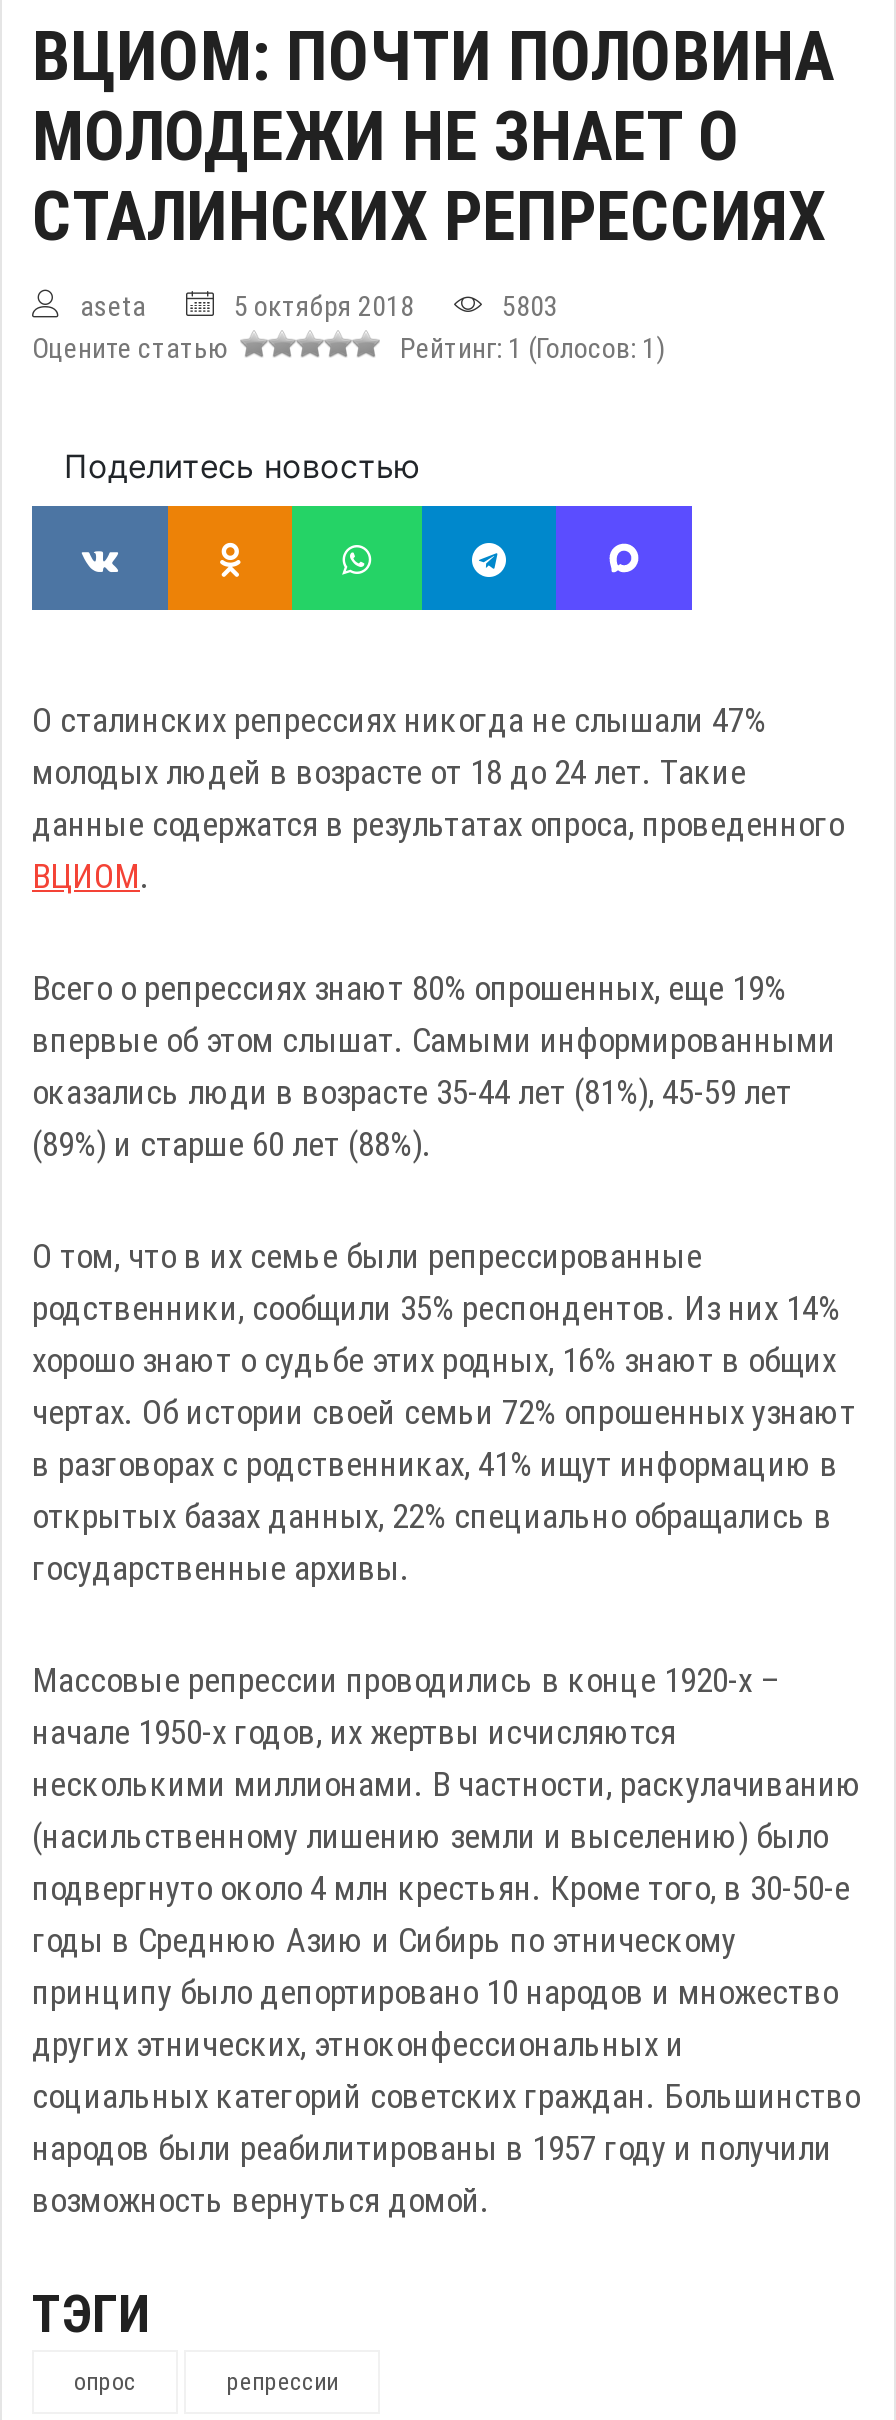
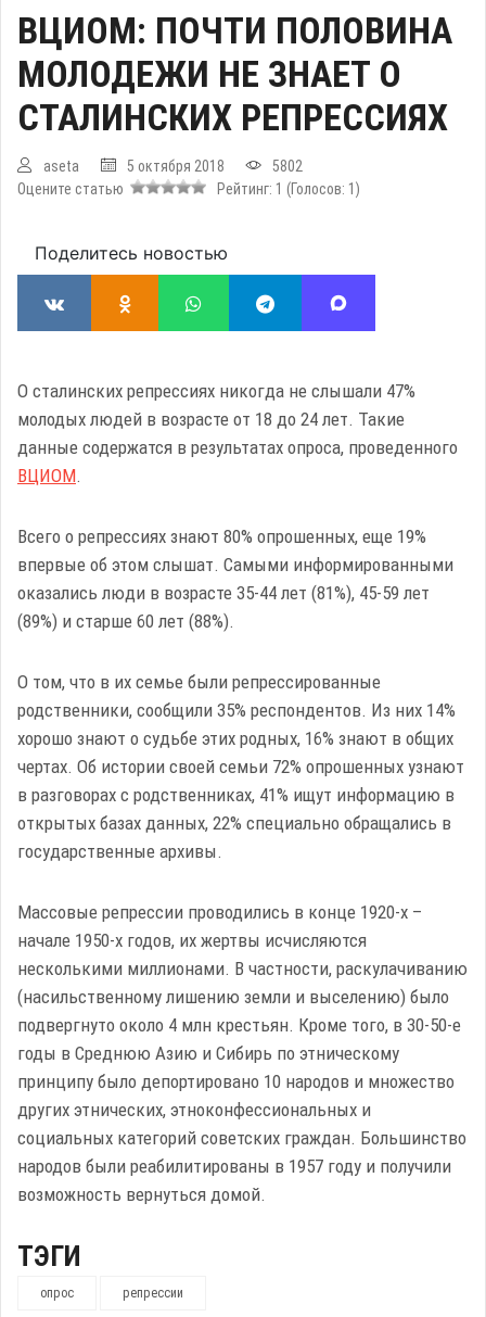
[502,290,558,322] 5803 -> [272,157,303,175] 5802

